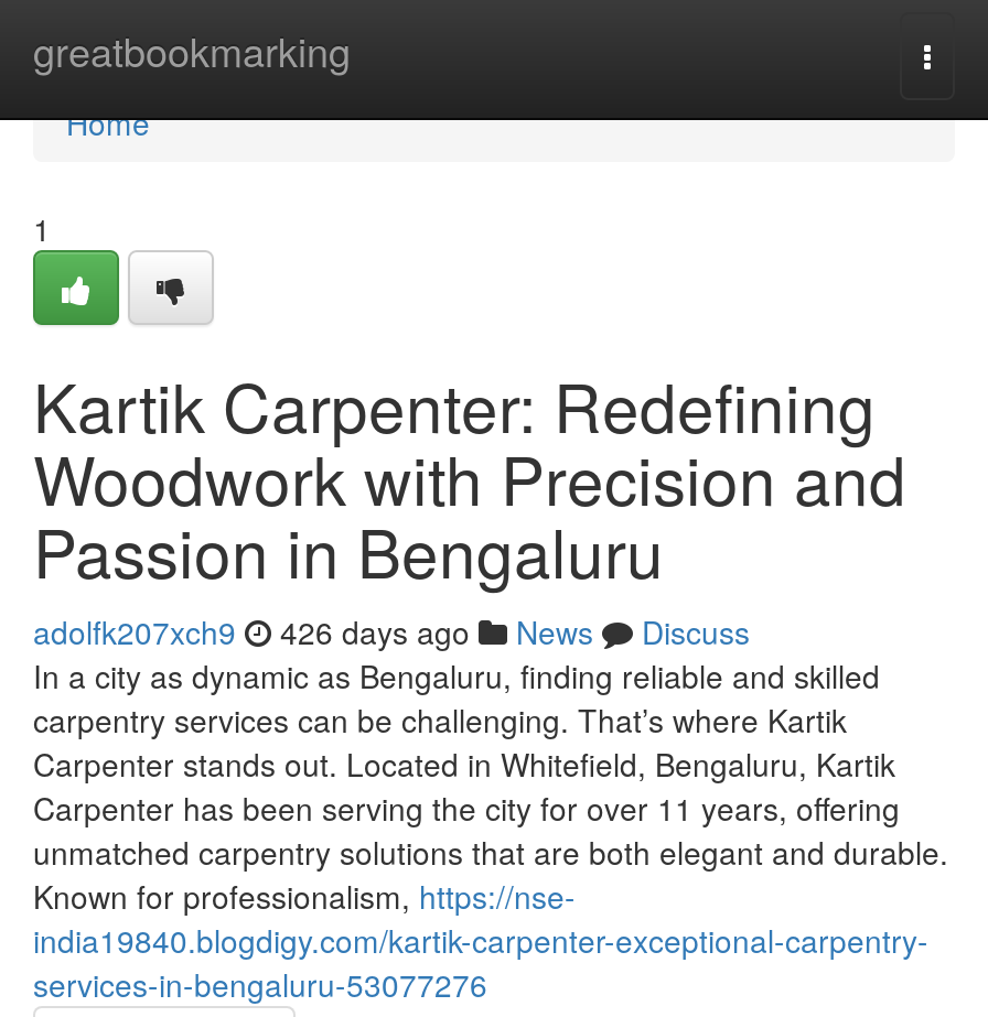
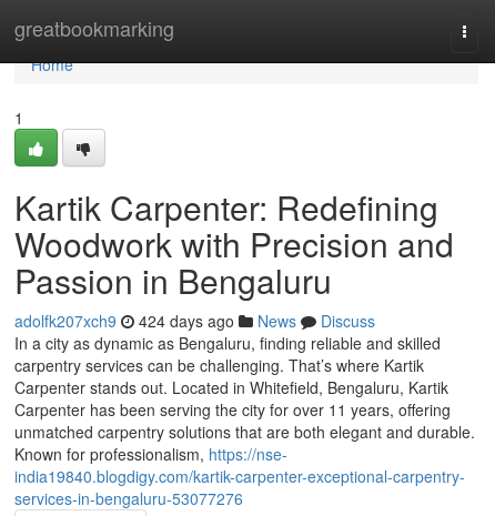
[33,609,750,653] adolfk207xch9 426 days ago News Discuss -> [14,310,375,332] adolfk207xch9 424 days ago News Discuss

